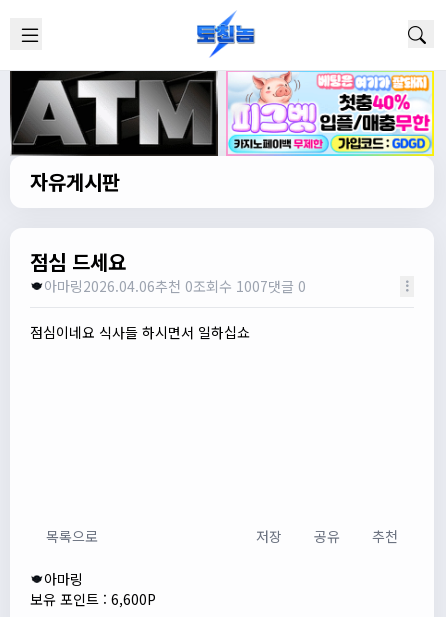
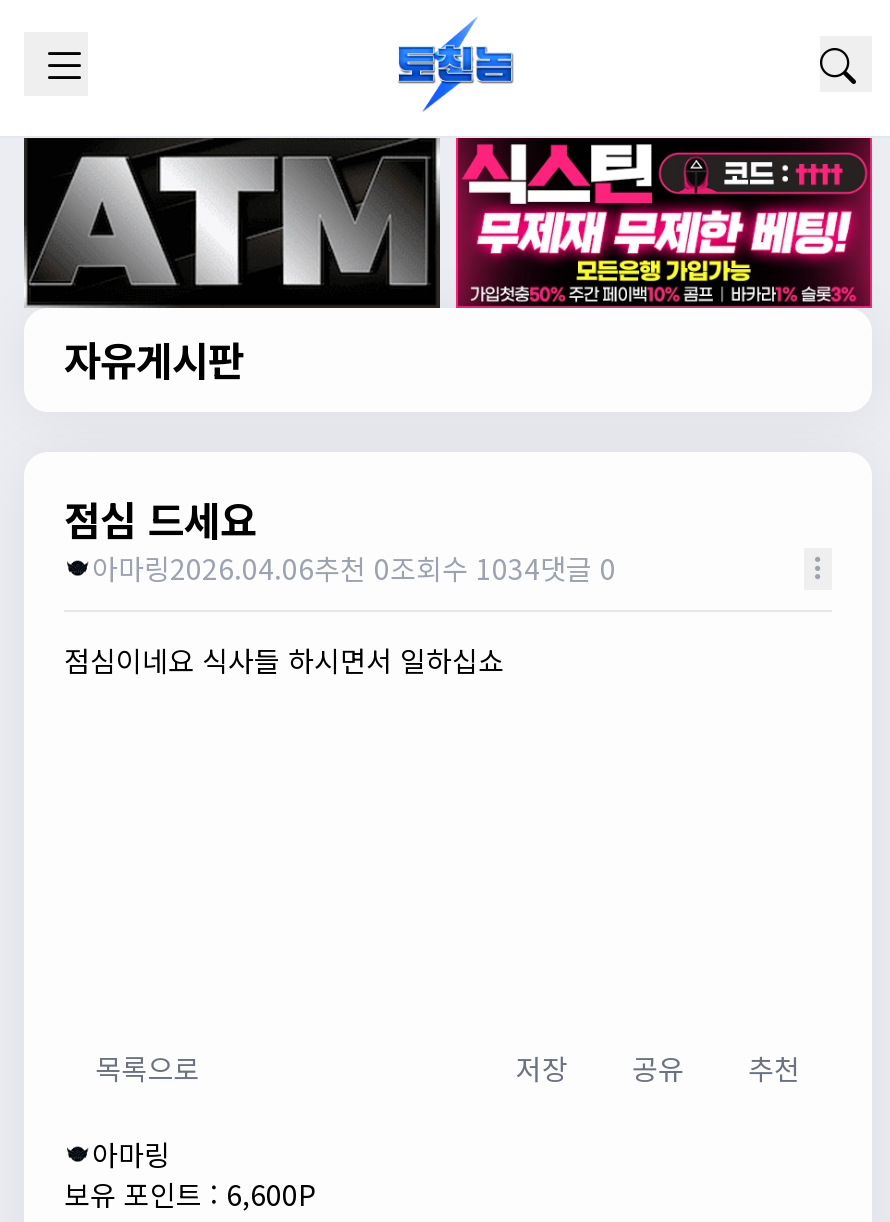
[227,70,435,157] [image] -> [456,136,874,310] [image]
[44,275,306,295] 아마링2026.04.06추천 0조회수 1007댓글 0 -> [92,547,616,587] 아마링2026.04.06추천 0조회수 1034댓글 0

